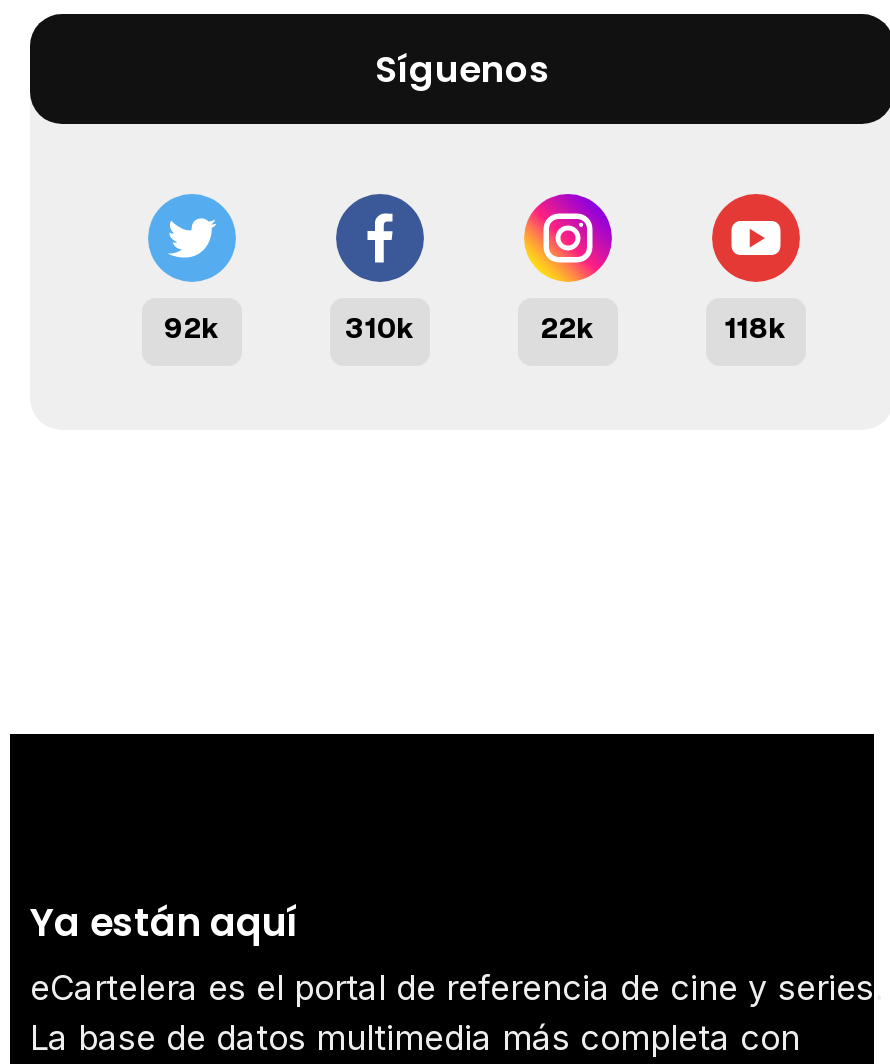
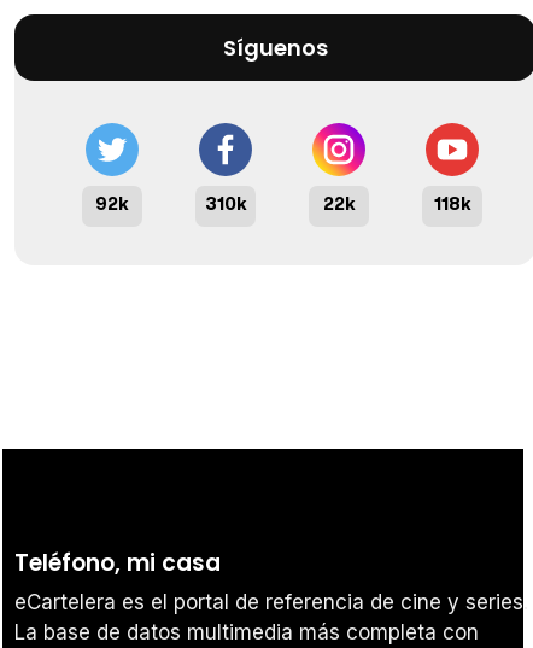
[30,895,298,949] Ya están aquí -> [14,546,221,579] Teléfono, mi casa

